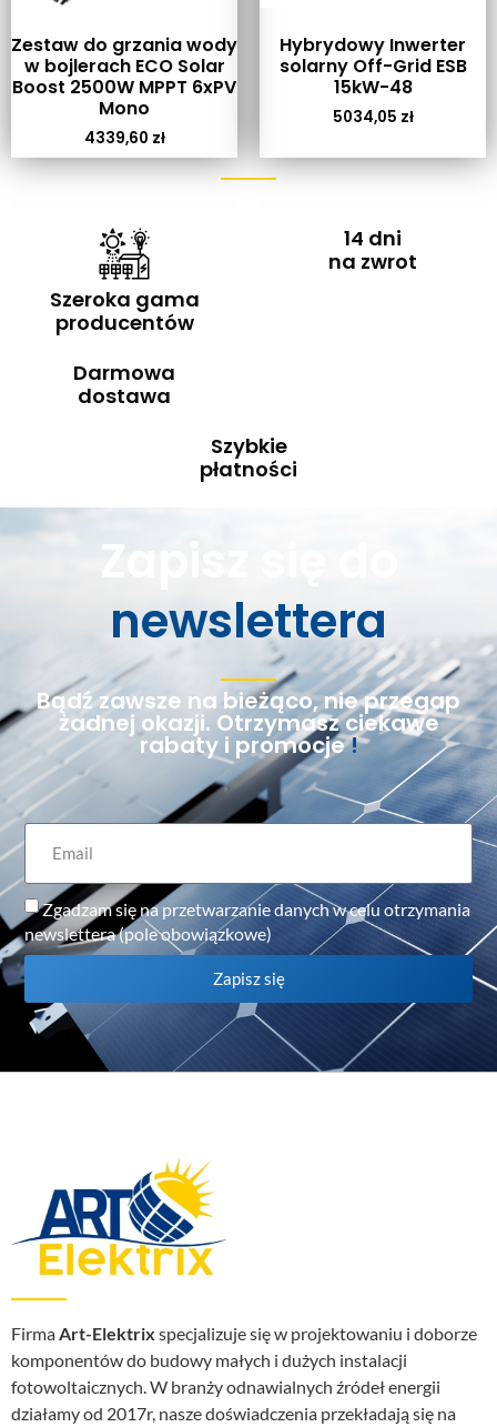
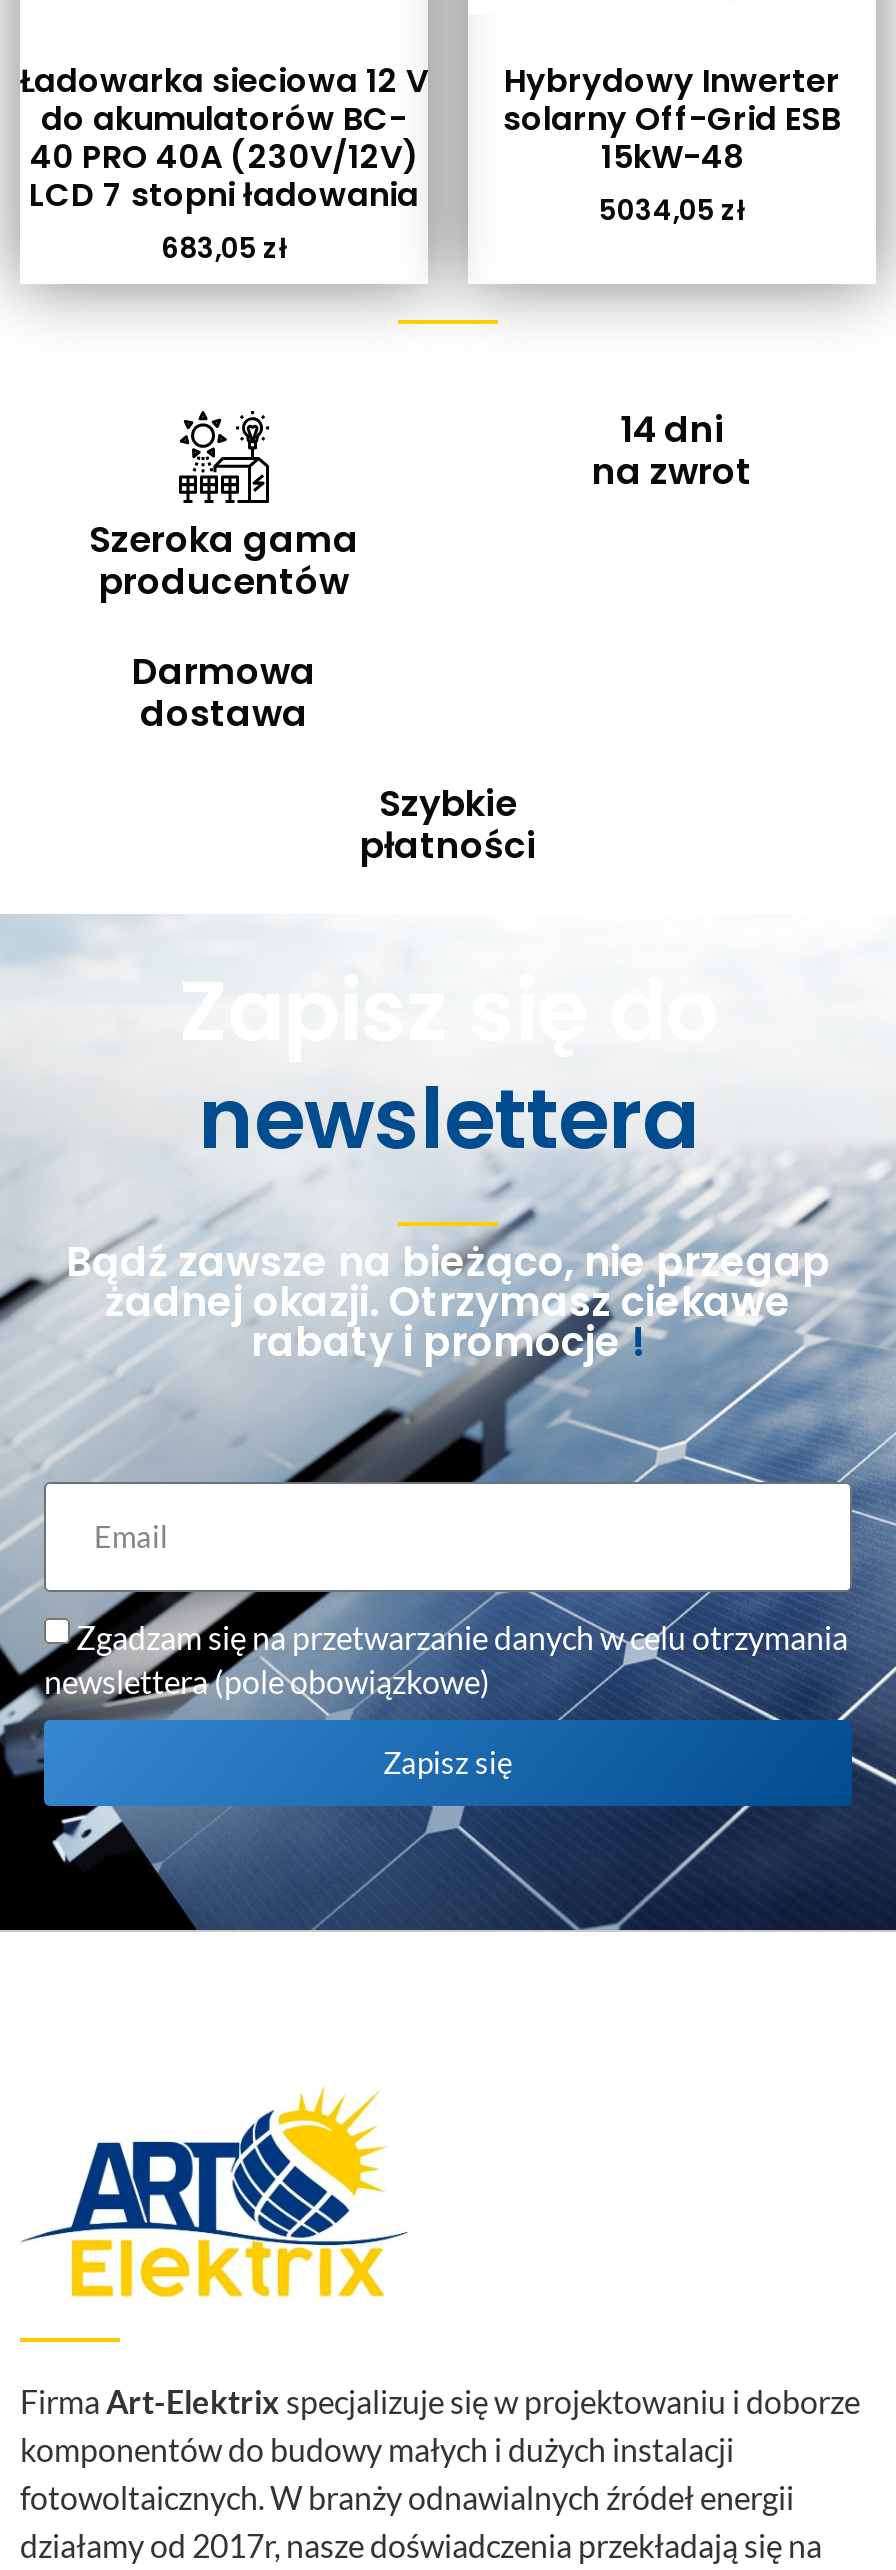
[11,32,237,149] Zestaw do grzania wody | w bojlerach ECO Solar | Boost 2500W MPPT 6xPV | Mono | 4339,60 zł -> [20,58,428,268] Ładowarka sieciowa 12 V | do akumulatorów BC- | 40 PRO 40A (230V/12V) | LCD 7 stopni ładowania | 683,05 zł

